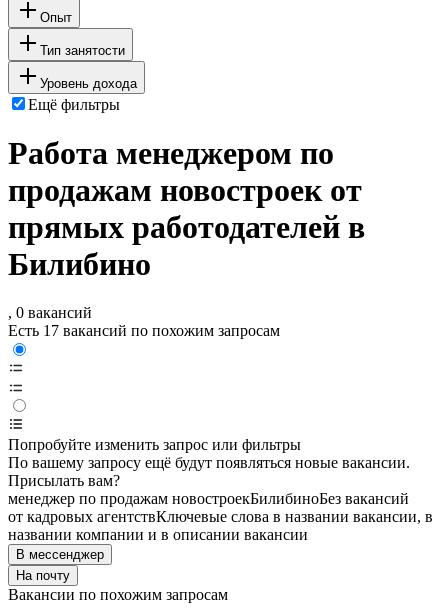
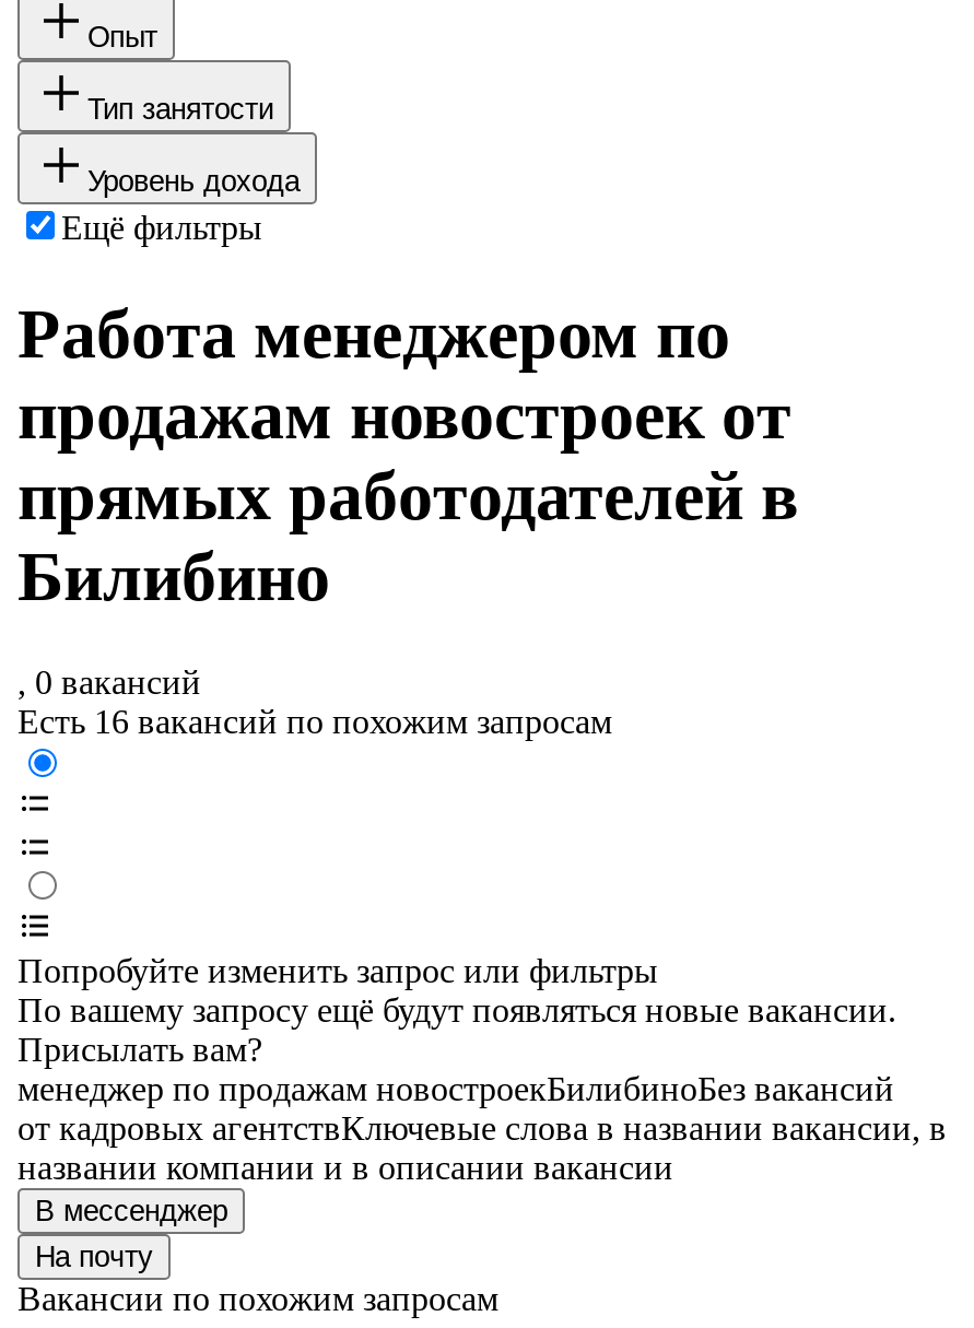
[8,322,280,339] Есть 17 вакансий по похожим запросам -> [17,704,612,741] Есть 16 вакансий по похожим запросам

